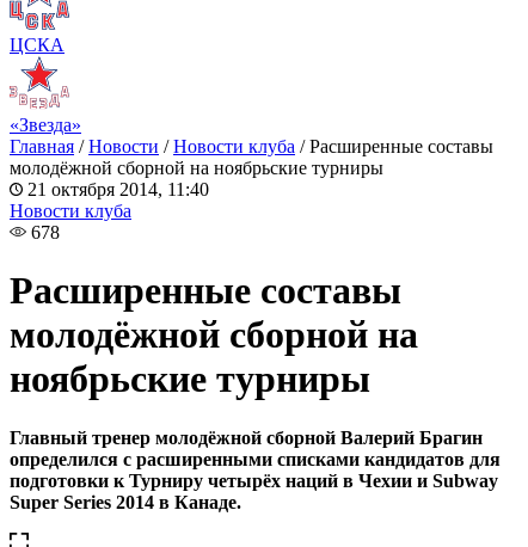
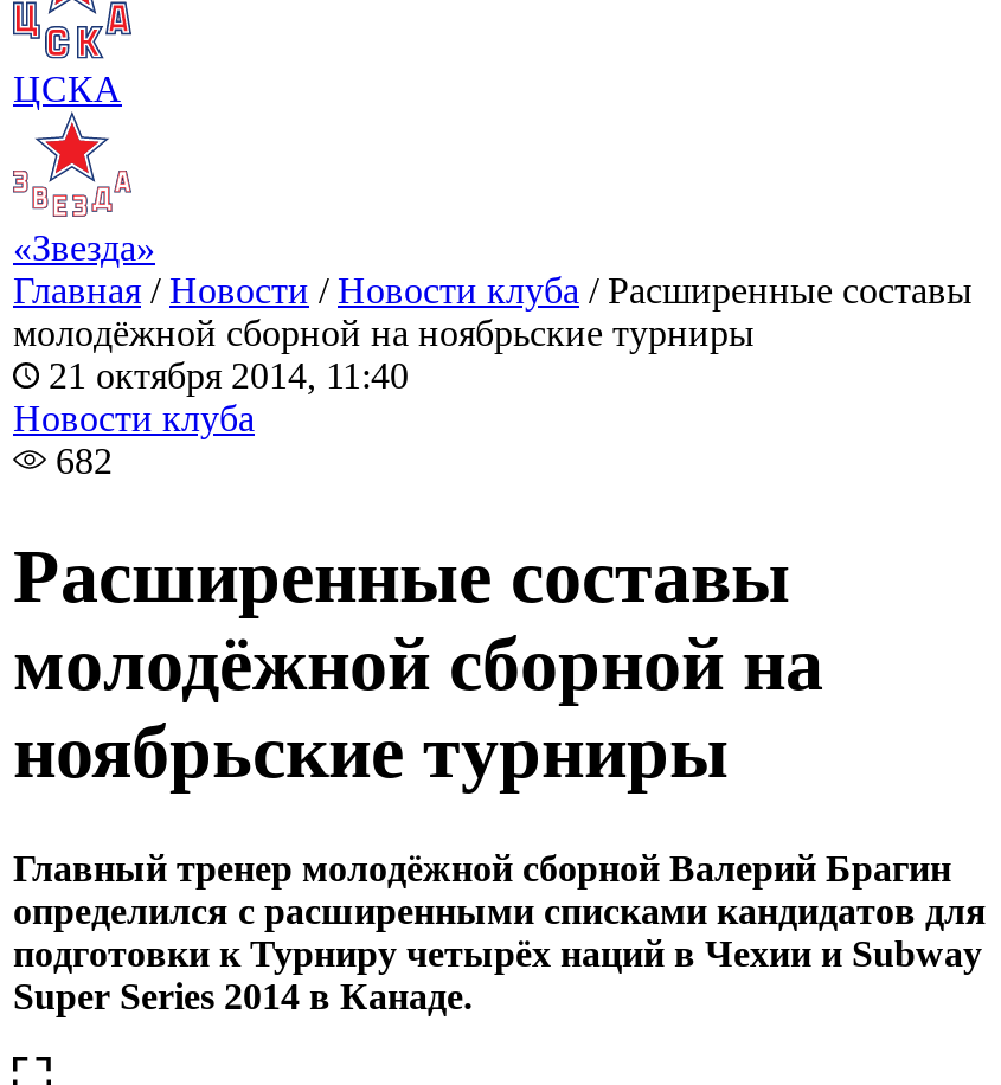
[26,222,60,242] 678 -> [46,440,113,480] 682

